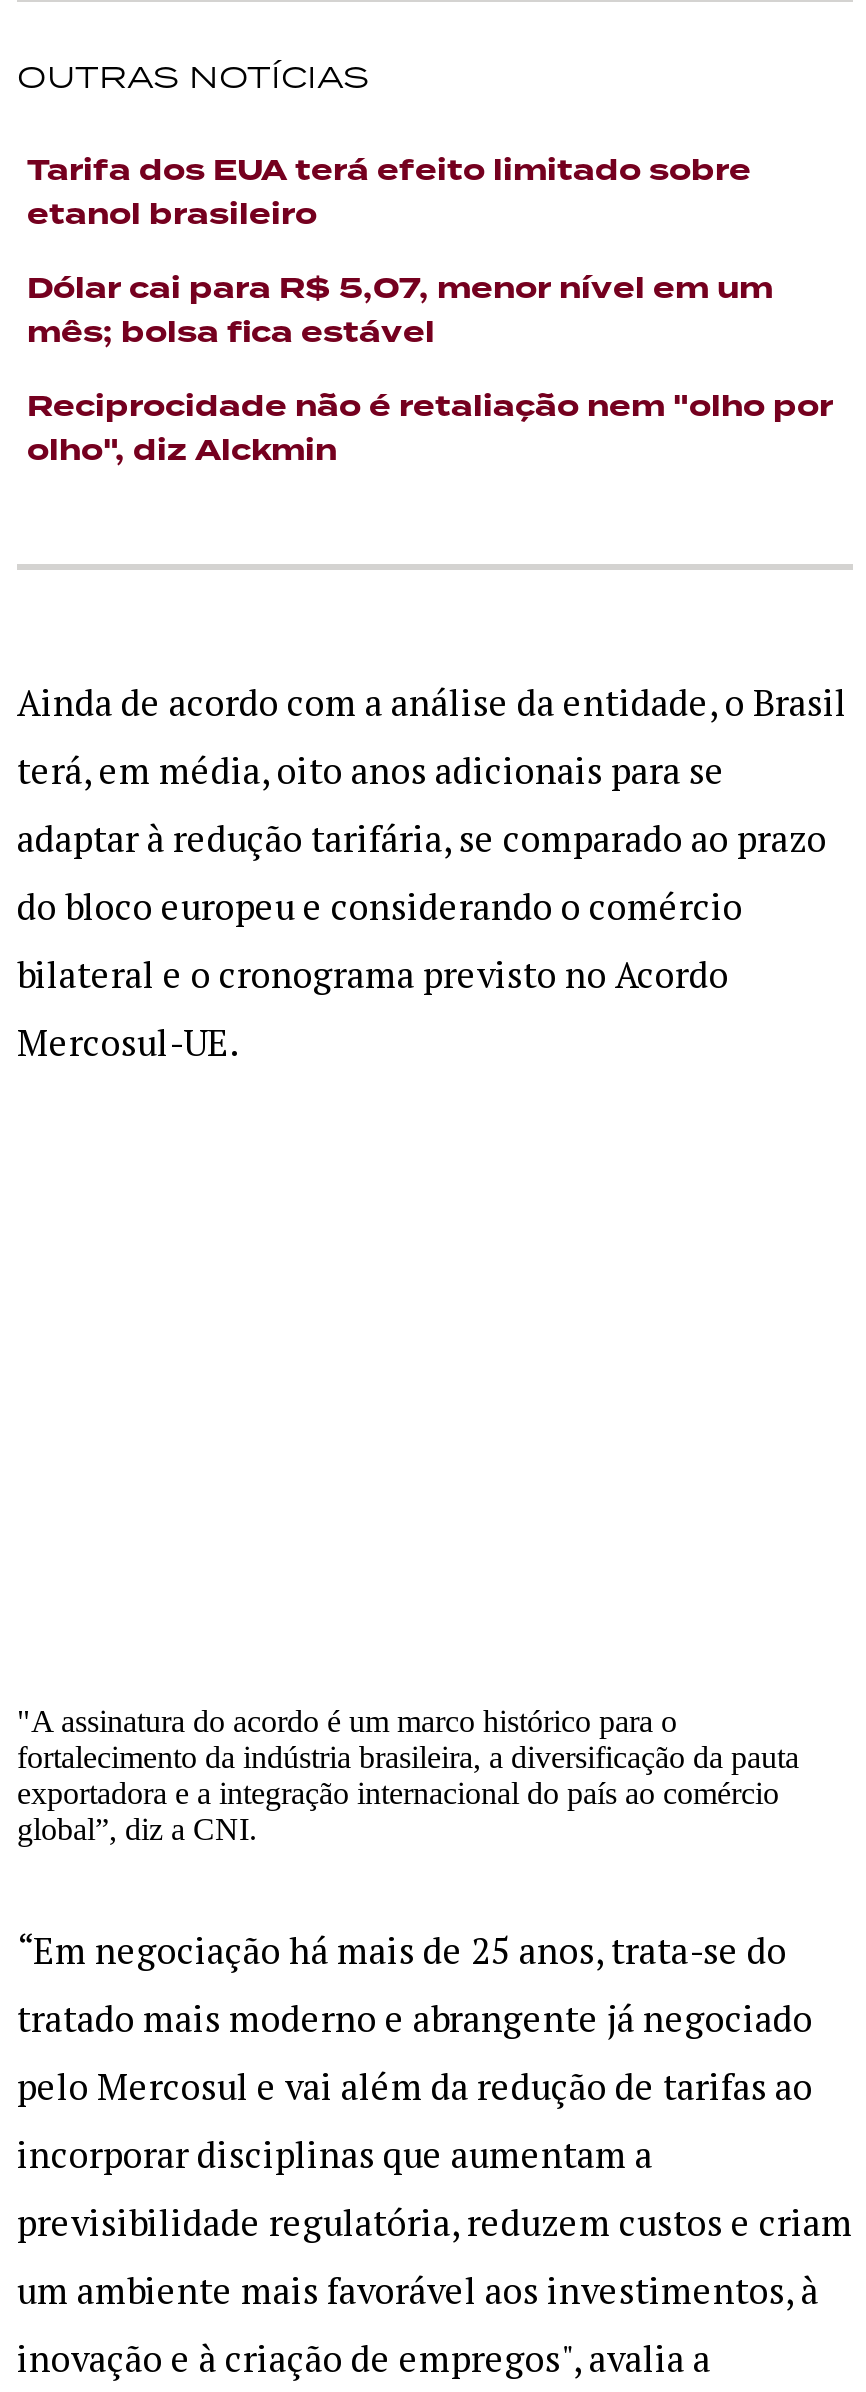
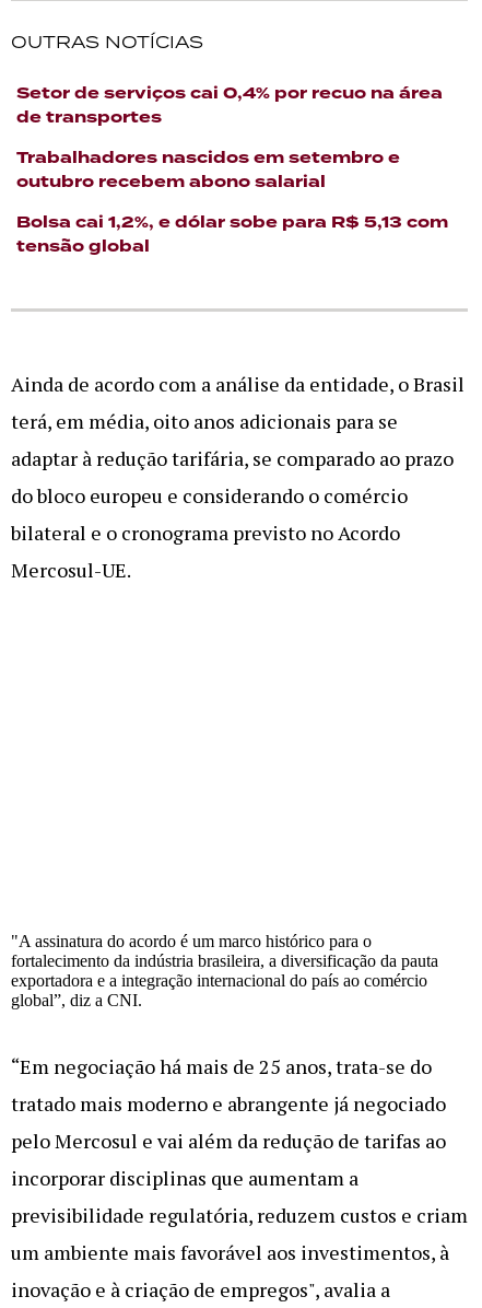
[27,150,751,236] Tarifa dos EUA terá efeito limitado sobre | etanol brasileiro -> [16,82,443,129] Setor de serviços cai 0,4% por recuo na área | de transportes
[27,268,773,354] Dólar cai para R$ 5,07, menor nível em um | mês; bolsa fica estável -> [16,147,400,194] Trabalhadores nascidos em setembro e | outubro recebem abono salarial
[27,386,833,472] Reciprocidade não é retaliação nem "olho por | olho", diz Alckmin -> [16,211,448,258] Bolsa cai 1,2%, e dólar sobe para R$ 5,13 com | tensão global

